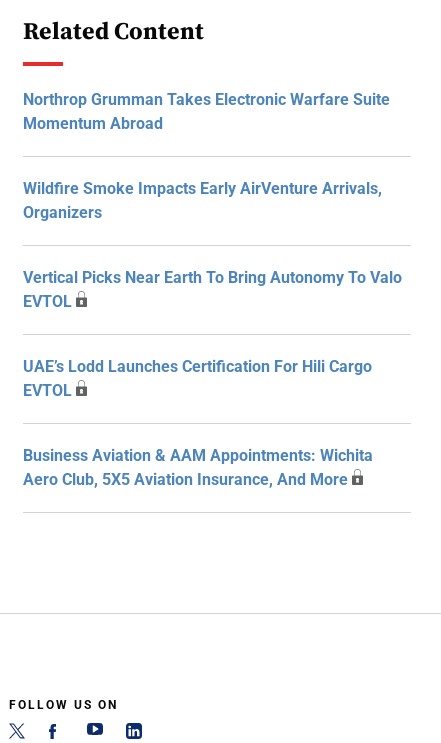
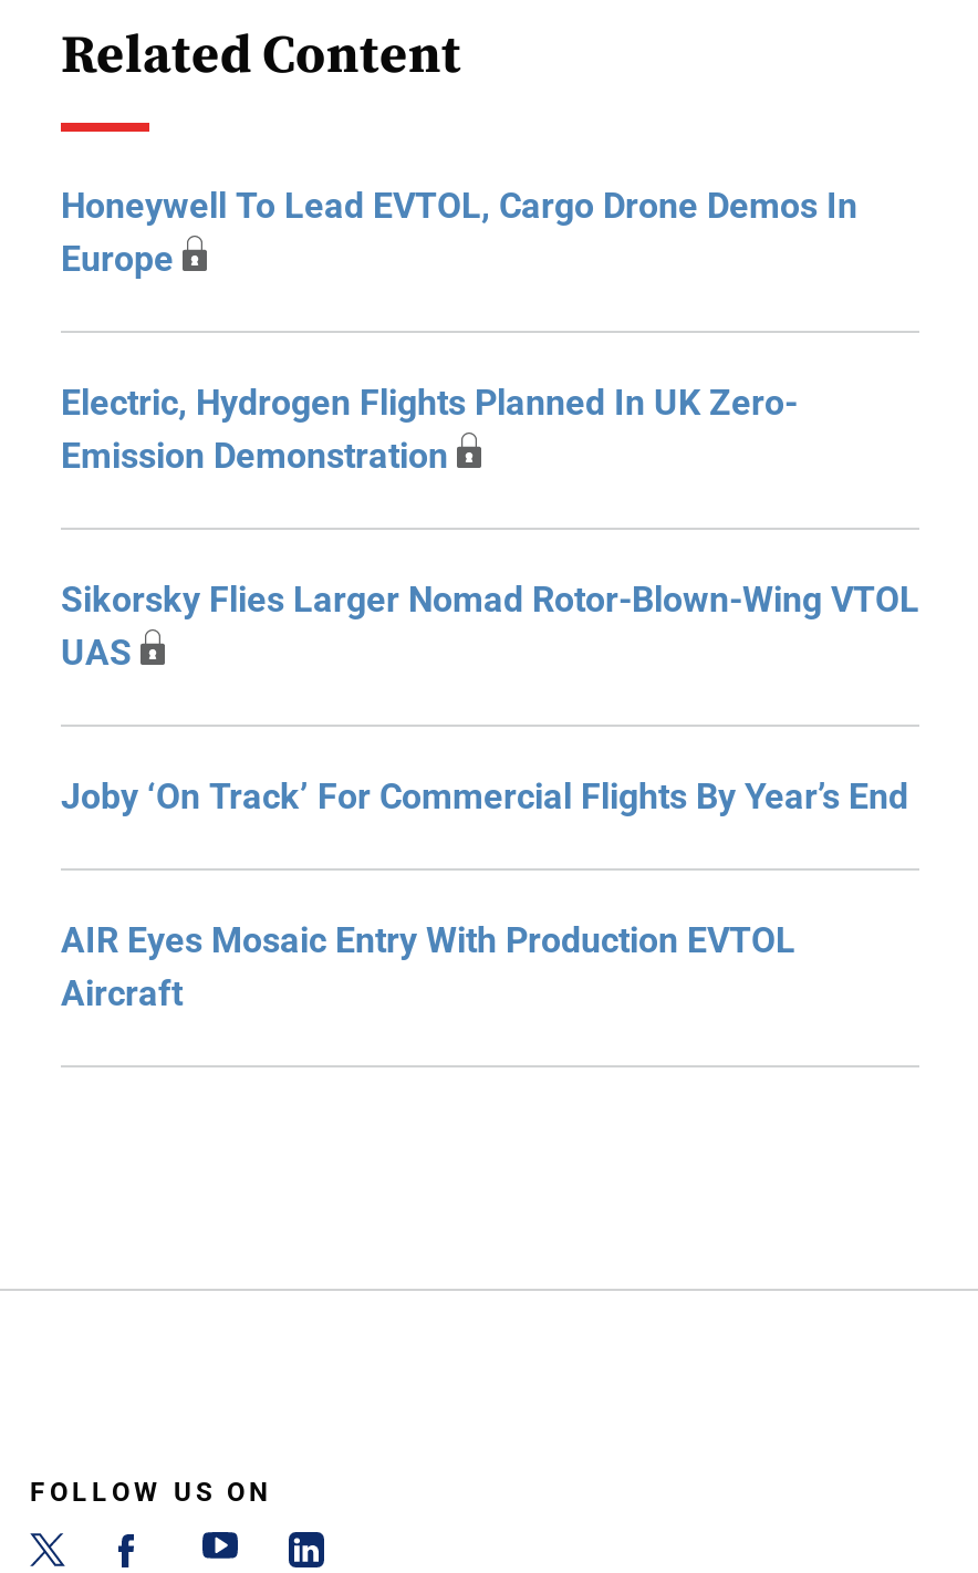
[23,90,390,133] Northrop Grumman Takes Electronic Warfare Suite | Momentum Abroad -> [61,185,857,280] Honeywell To Lead EVTOL, Cargo Drone Demos In | Europe
[23,179,382,222] Wildfire Smoke Impacts Early AirVenture Arrivals, | Organizers -> [61,382,798,477] Electric, Hydrogen Flights Planned In UK Zero- | Emission Demonstration
[23,268,402,311] Vertical Picks Near Earth To Bring Autonomy To Valo | EVTOL -> [61,579,919,674] Sikorsky Flies Larger Nomad Rotor-Blown-Wing VTOL | UAS
[23,357,372,400] UAE’s Lodd Launches Certification For Hili Cargo | EVTOL -> [61,775,908,817] Joby ‘On Track’ For Commercial Flights By Year’s End
[23,446,373,489] Business Aviation & AAM Appointments: Wichita | Aero Club, 5X5 Aviation Insurance, And More -> [61,919,795,1014] AIR Eyes Mosaic Entry With Production EVTOL | Aircraft

